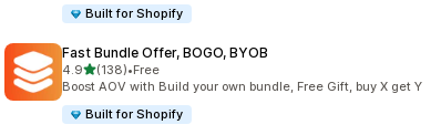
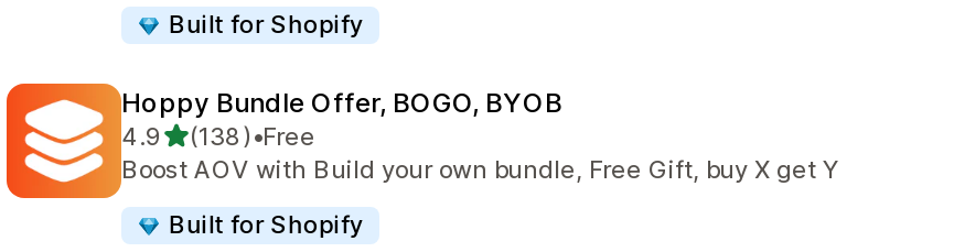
[62,44,268,61] Fast Bundle Offer, BOGO, BYOB -> [121,86,562,119] Hoppy Bundle Offer, BOGO, BYOB

